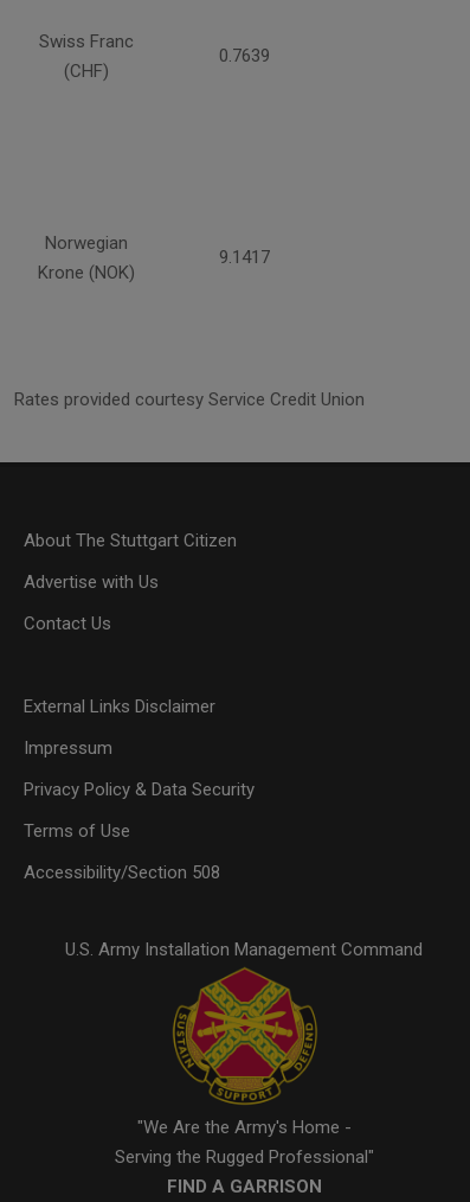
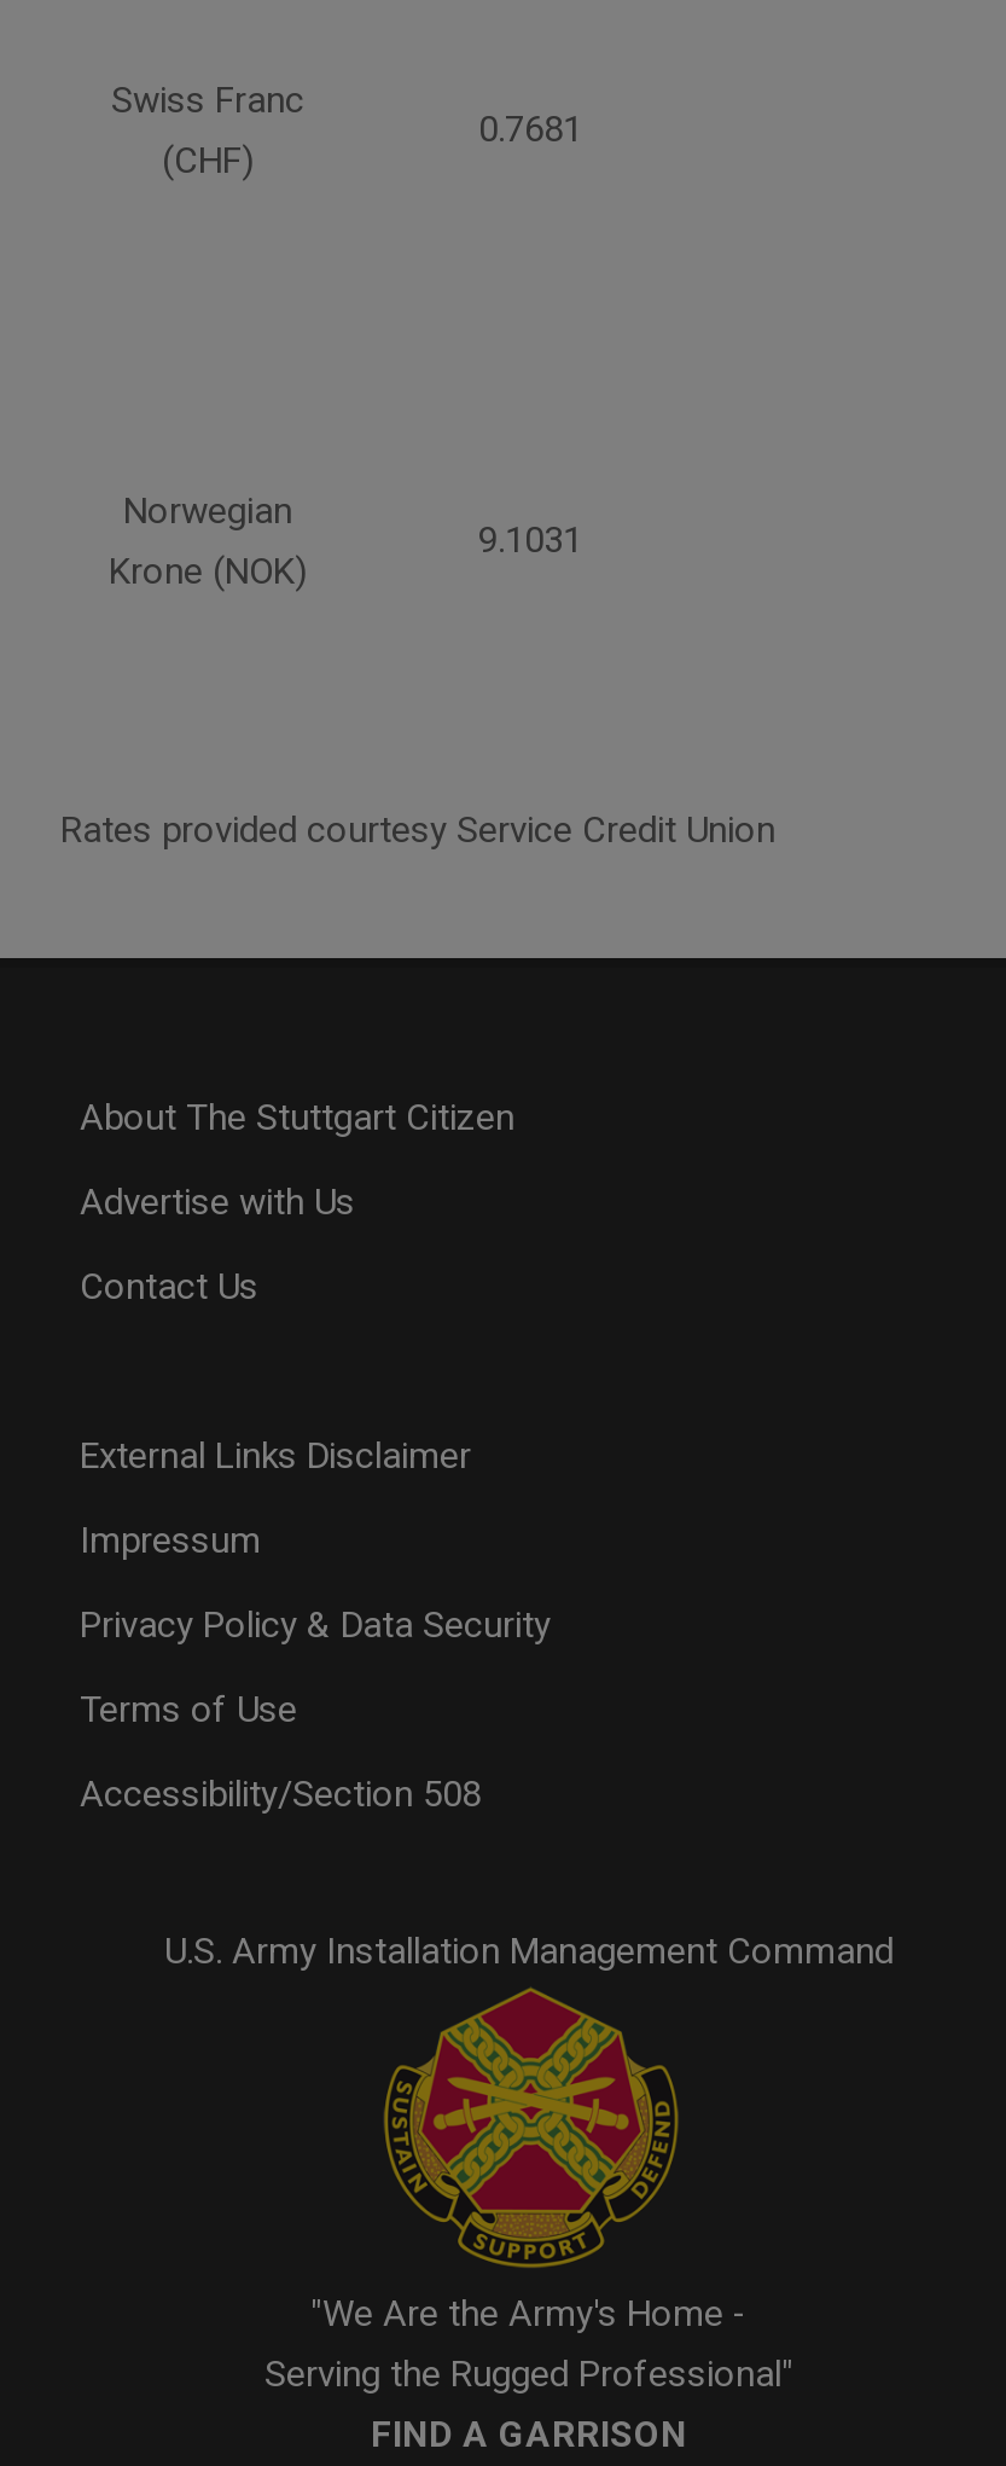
[219,45,270,67] 0.7639 -> [478,108,582,151] 0.7681
[219,247,270,268] 9.1417 -> [478,519,582,562] 9.1031

